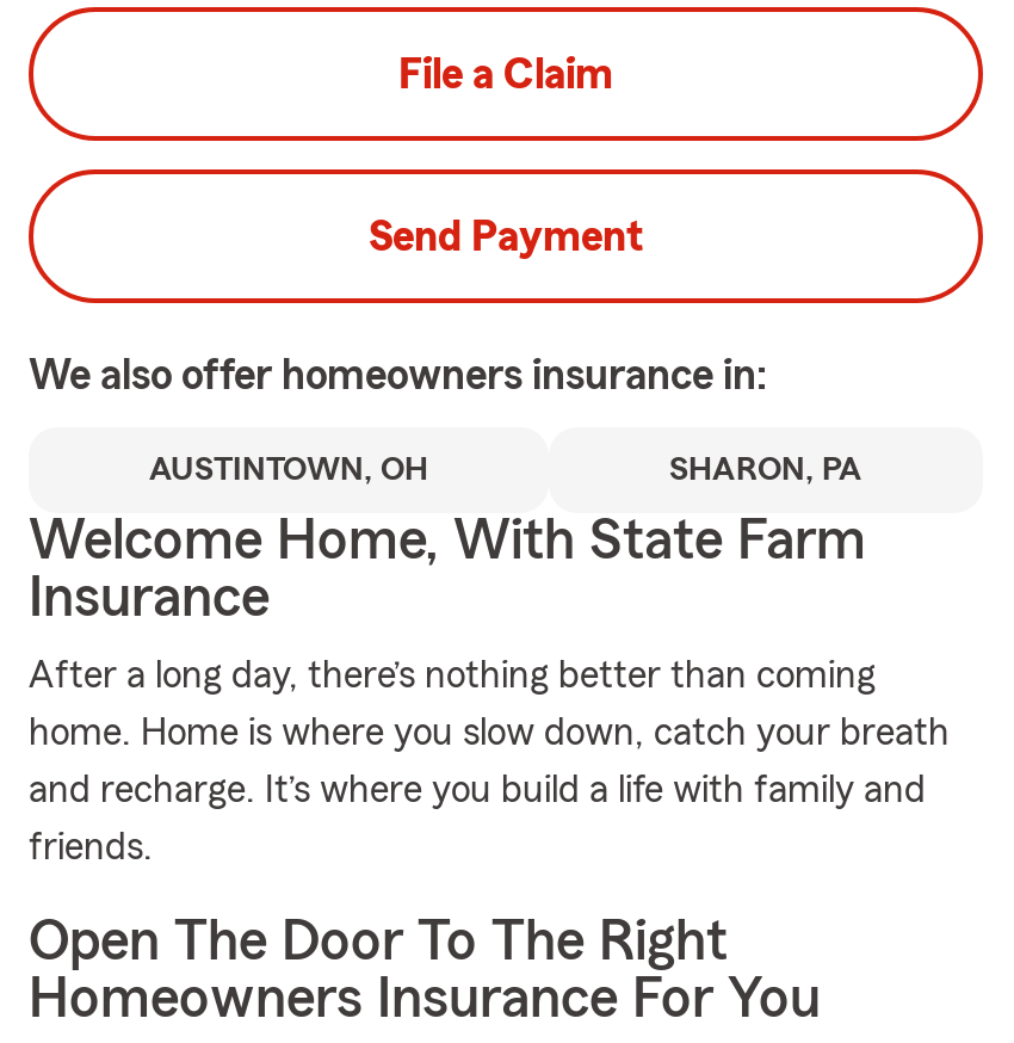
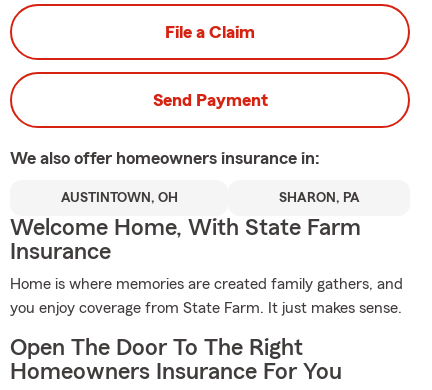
[29,656,950,866] After a long day, there’s nothing better than coming | home. Home is where you slow down, catch your breath | and recharge. It’s where you build a life with family and | friends. -> [10,276,403,316] Home is where memories are created family gathers, and | you enjoy coverage from State Farm. It just makes sense.

